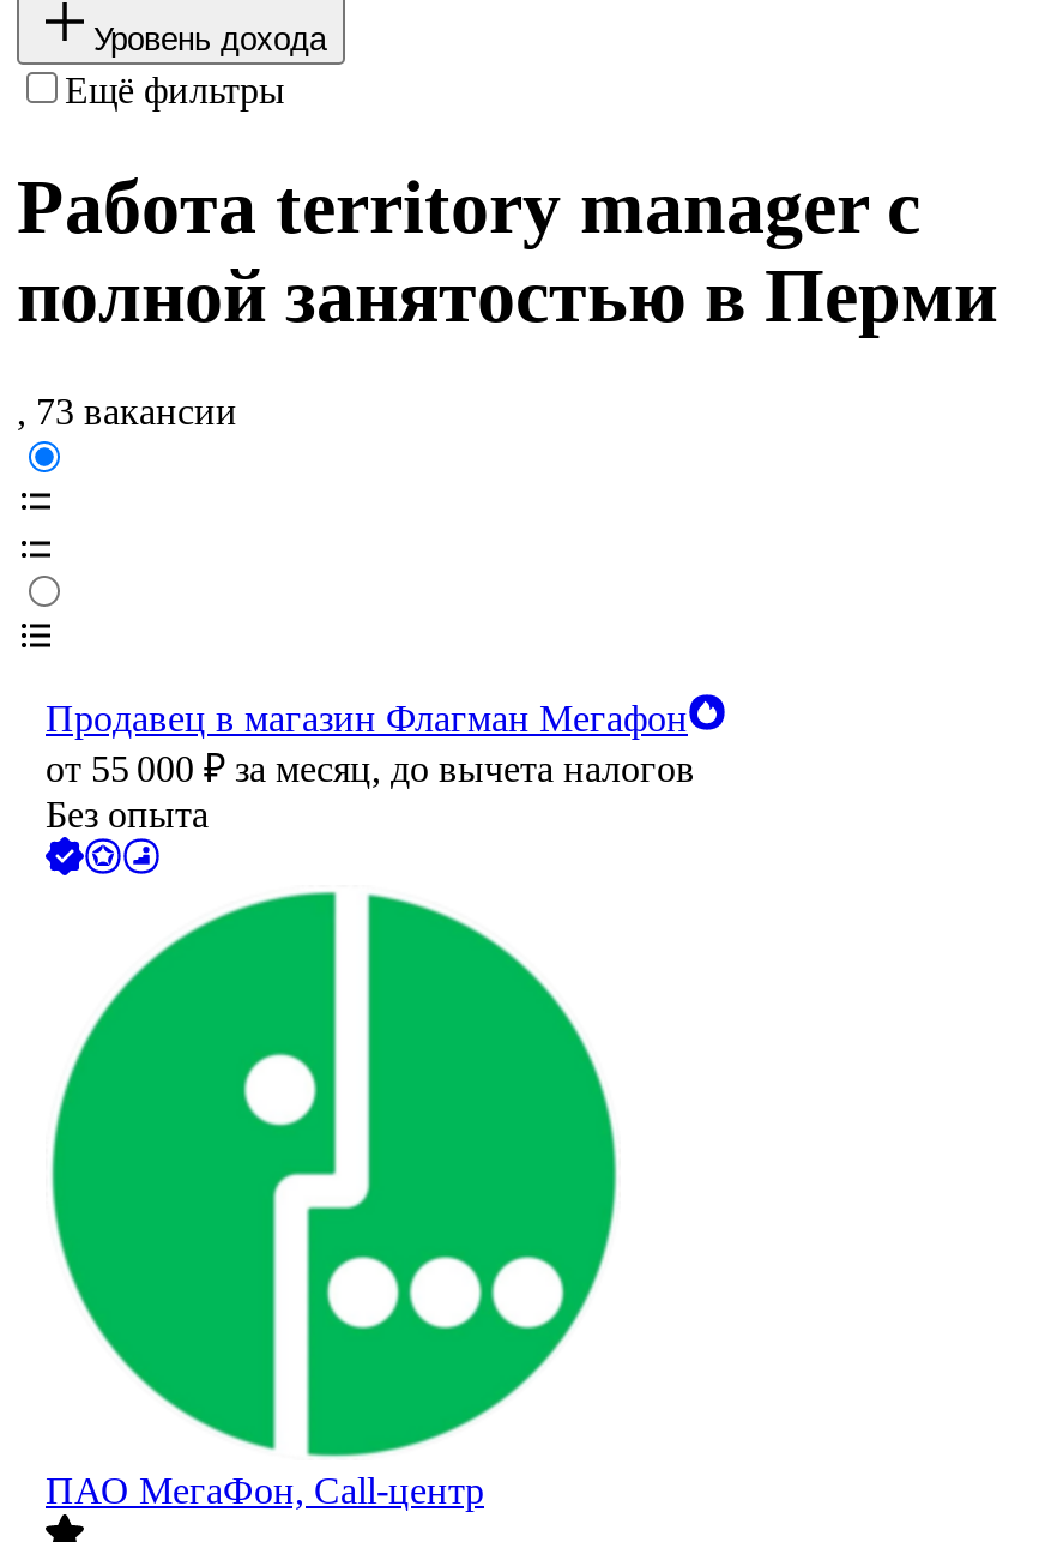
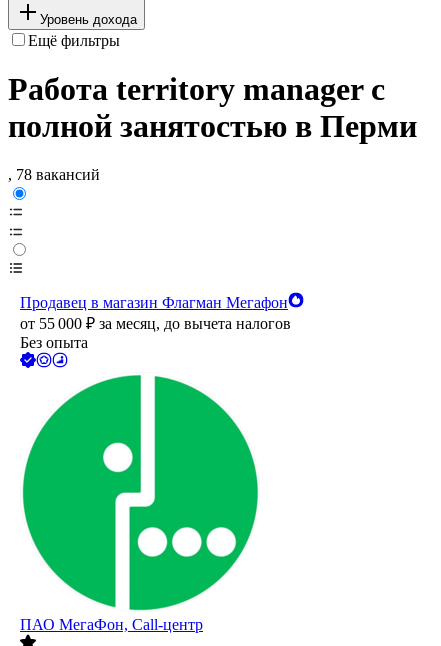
[17,392,237,433] , 73 вакансии -> [8,166,100,183] , 78 вакансий

